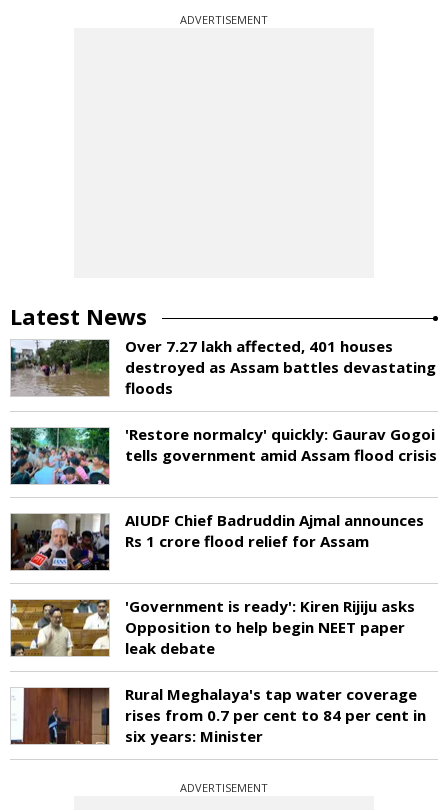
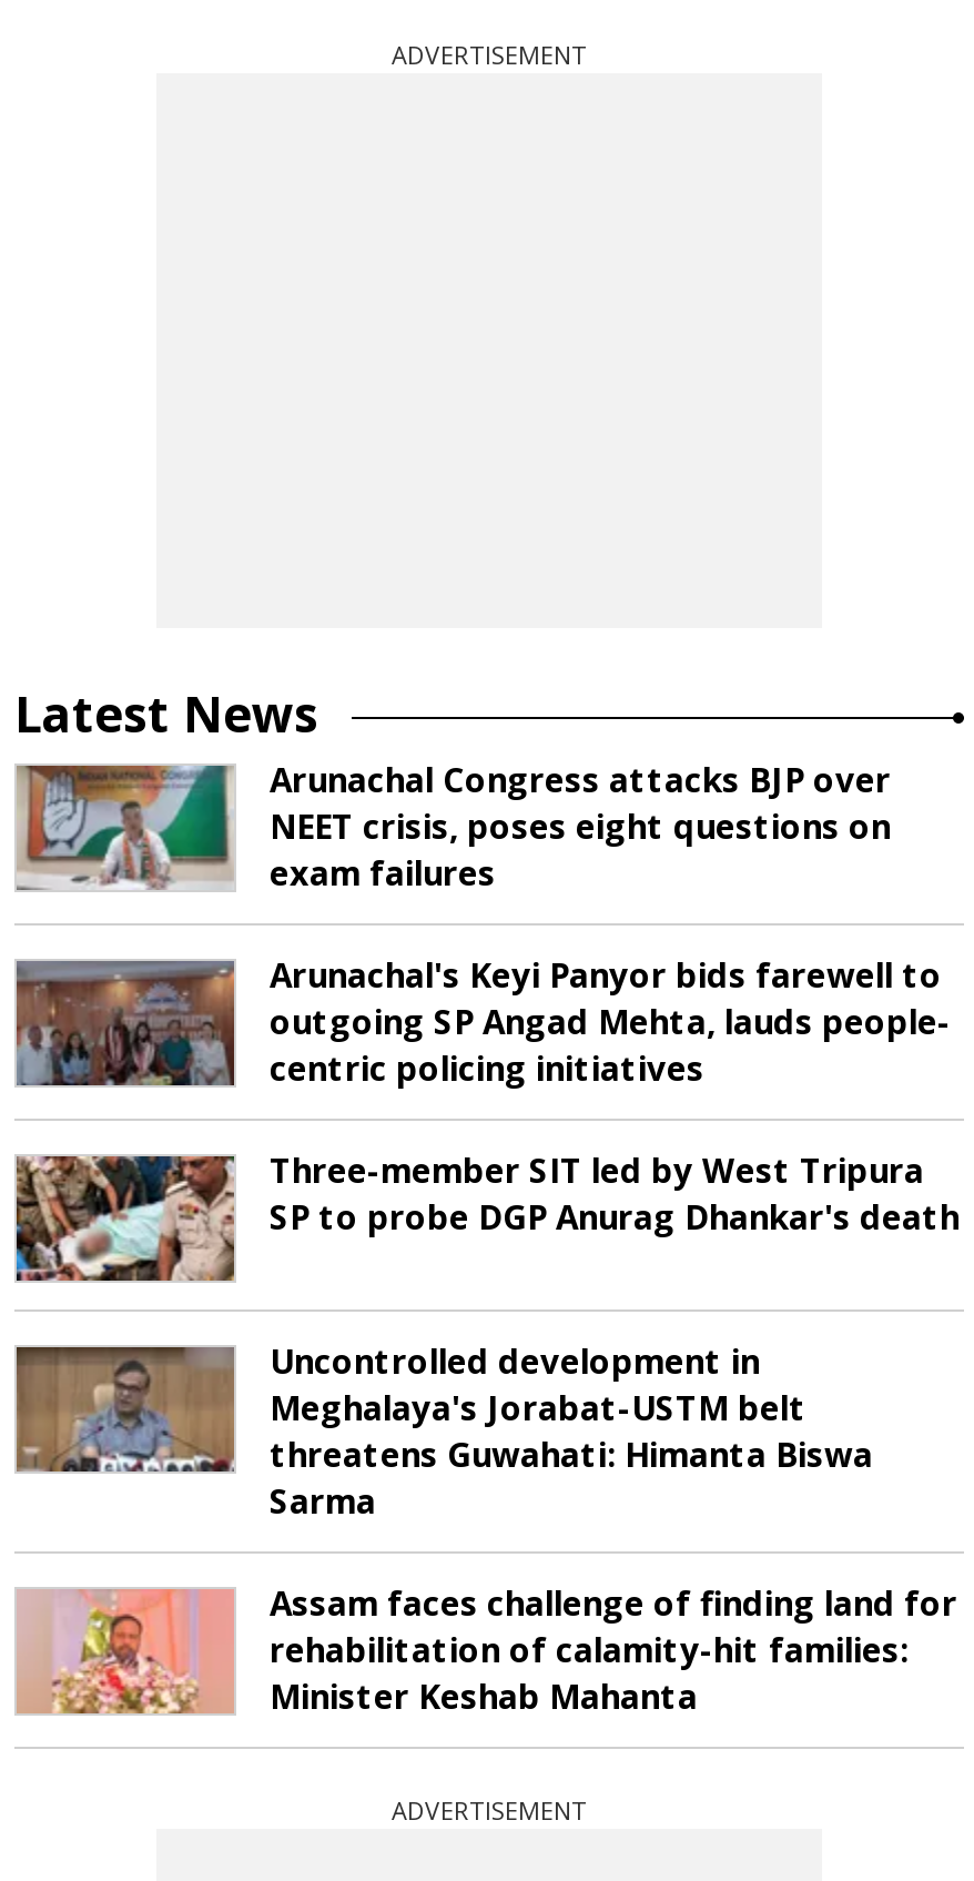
[10,336,436,398] [image] | Over 7.27 lakh affected, 401 houses | destroyed as Assam battles devastating | floods -> [14,756,891,894] [image] | Arunachal Congress attacks BJP over | NEET crisis, poses eight questions on | exam failures
[10,424,437,485] [image] | 'Restore normalcy' quickly: Gaurav Gogoi | tells government amid Assam flood crisis -> [14,952,951,1089] [image] | Arunachal's Keyi Panyor bids farewell to | outgoing SP Angad Mehta, lauds people- | centric policing initiatives
[10,510,424,571] [image] | AIUDF Chief Badruddin Ajmal announces | Rs 1 crore flood relief for Assam -> [14,1147,960,1283] [image] | Three-member SIT led by West Tripura | SP to probe DGP Anurag Dhankar's death
[10,596,415,658] [image] | 'Government is ready': Kiren Rijiju asks | Opposition to help begin NEET paper | leak debate -> [14,1338,873,1522] [image] | Uncontrolled development in | Meghalaya's Jorabat-USTM belt | threatens Guwahati: Himanta Biswa | Sarma
[10,684,426,746] [image] | Rural Meghalaya's tap water coverage | rises from 0.7 per cent to 84 per cent in | six years: Minister -> [14,1580,957,1717] [image] | Assam faces challenge of finding land for | rehabilitation of calamity-hit families: | Minister Keshab Mahanta

